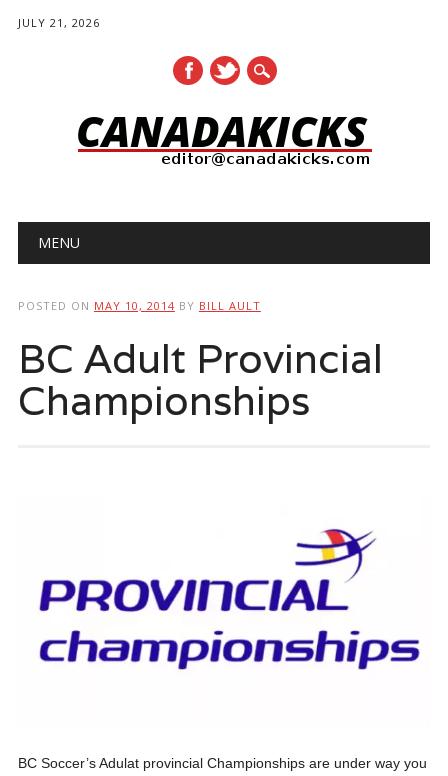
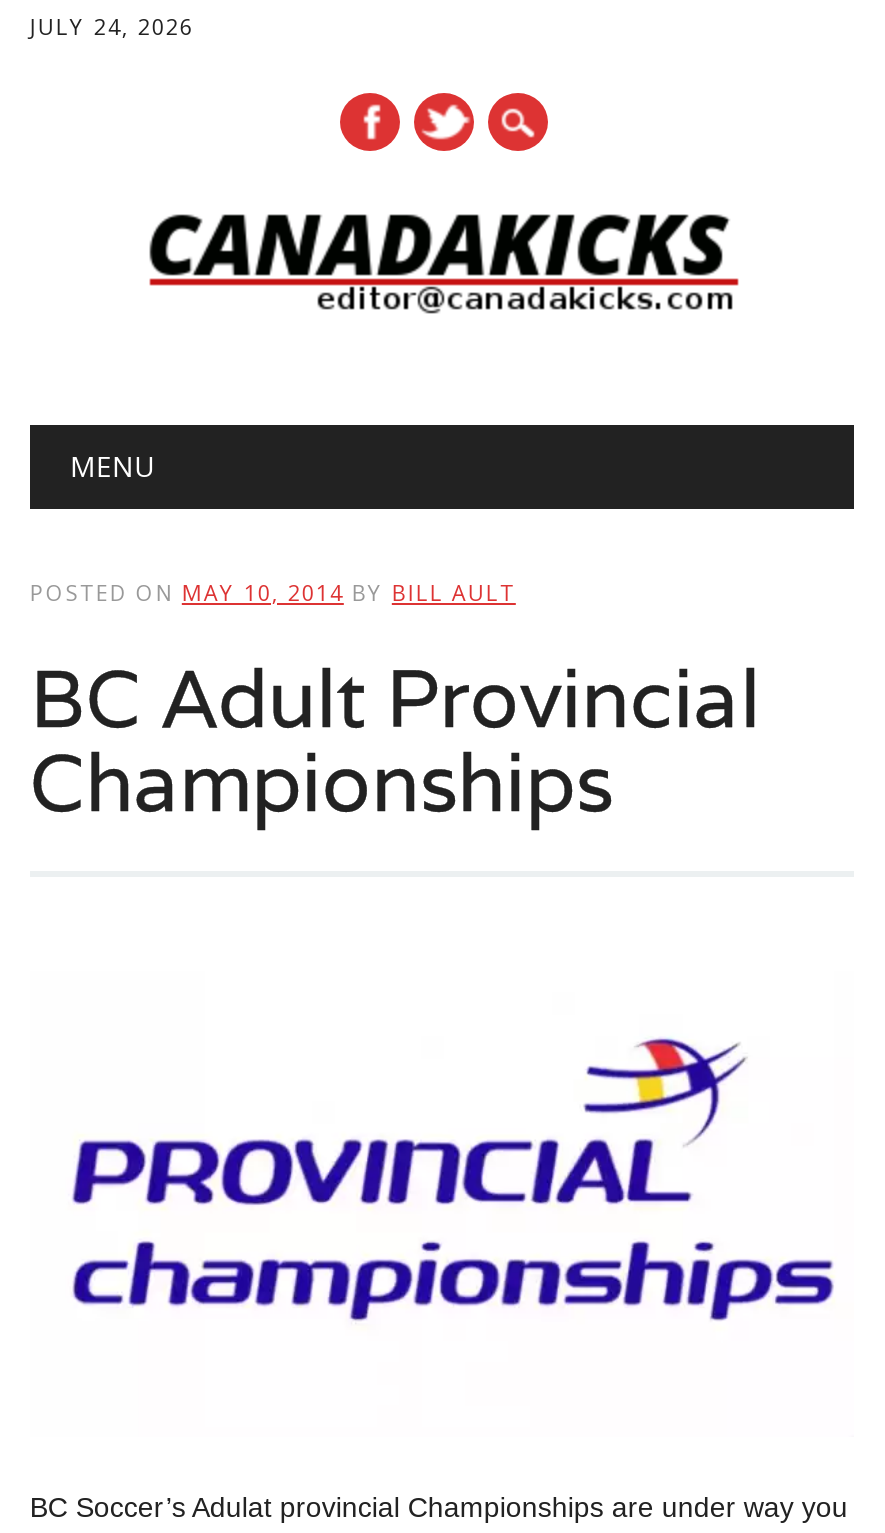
[18,15,100,30] JULY 21, 2026 -> [30,11,194,41] JULY 24, 2026

